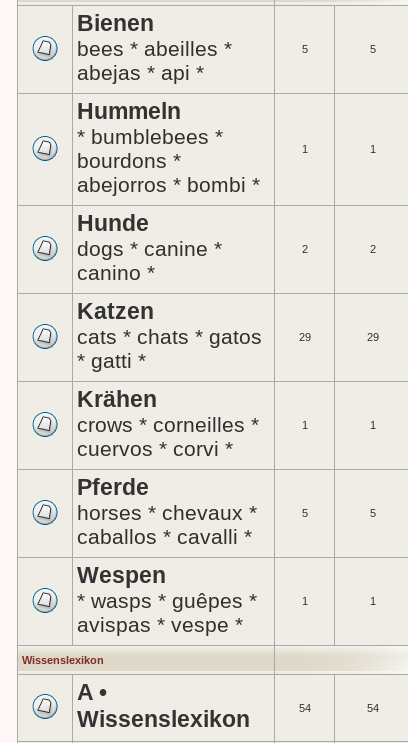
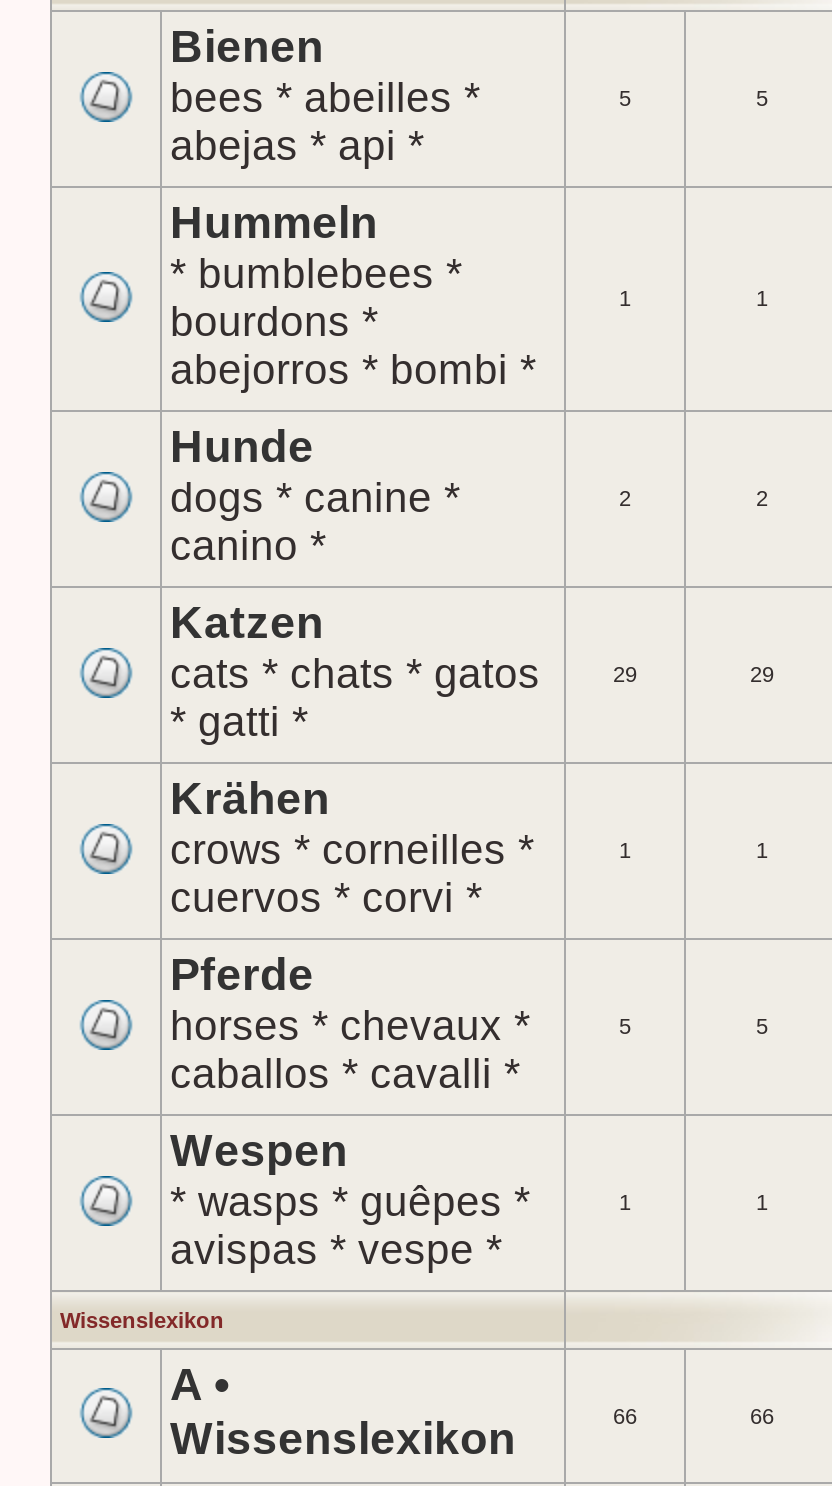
[298,702,310,714] 54 -> [613,1404,637,1428] 66
[367,702,379,714] 54 -> [750,1404,774,1428] 66

